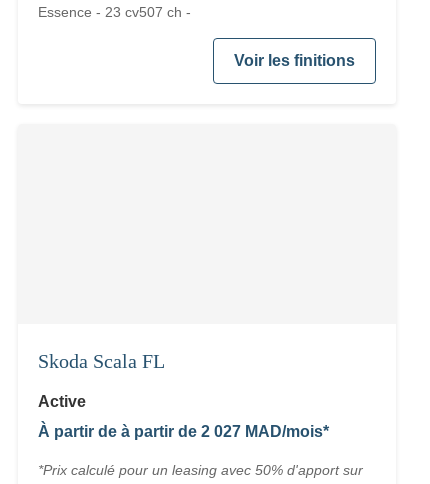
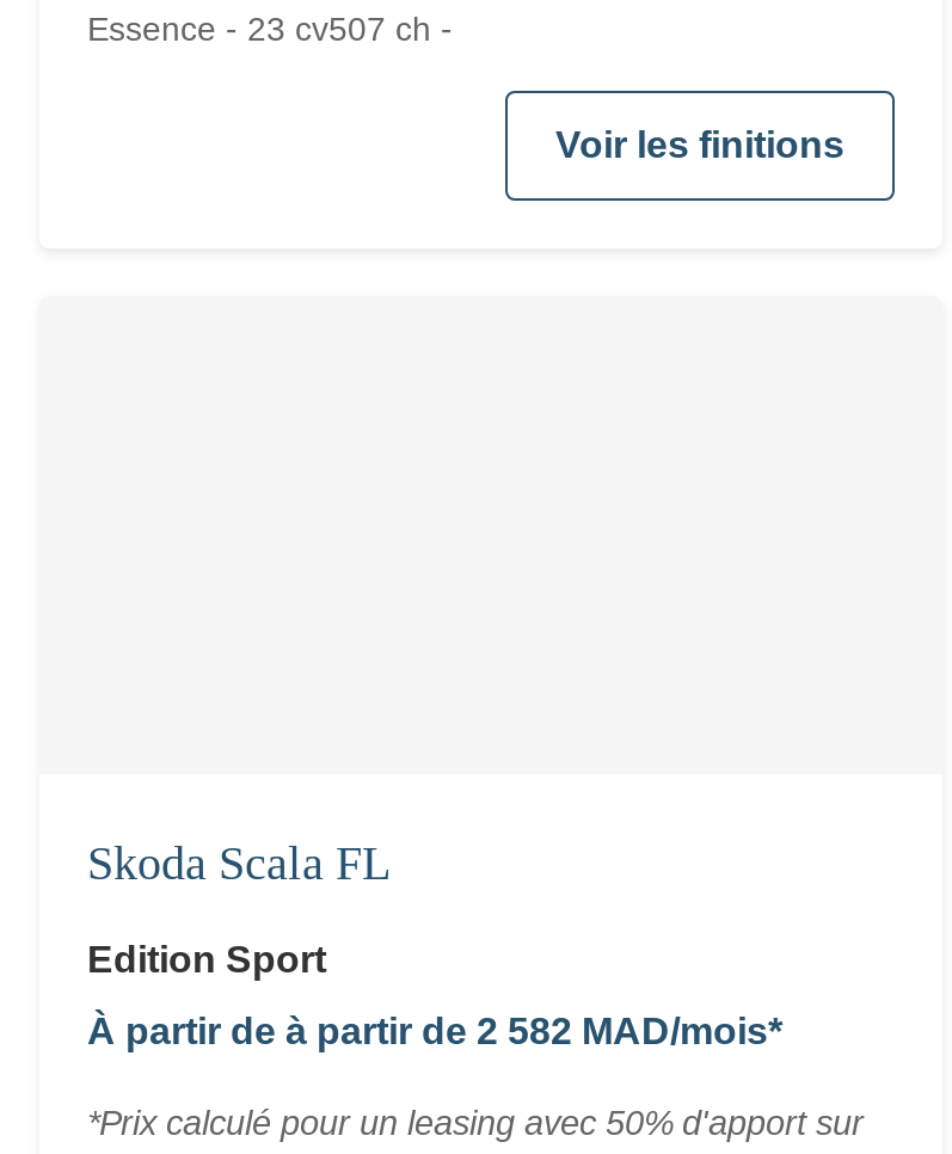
[38,393,86,410] Active -> [87,939,326,980] Edition Sport
[38,423,329,440] À partir de à partir de 2 027 MAD/mois* -> [87,1011,782,1051] À partir de à partir de 2 582 MAD/mois*

